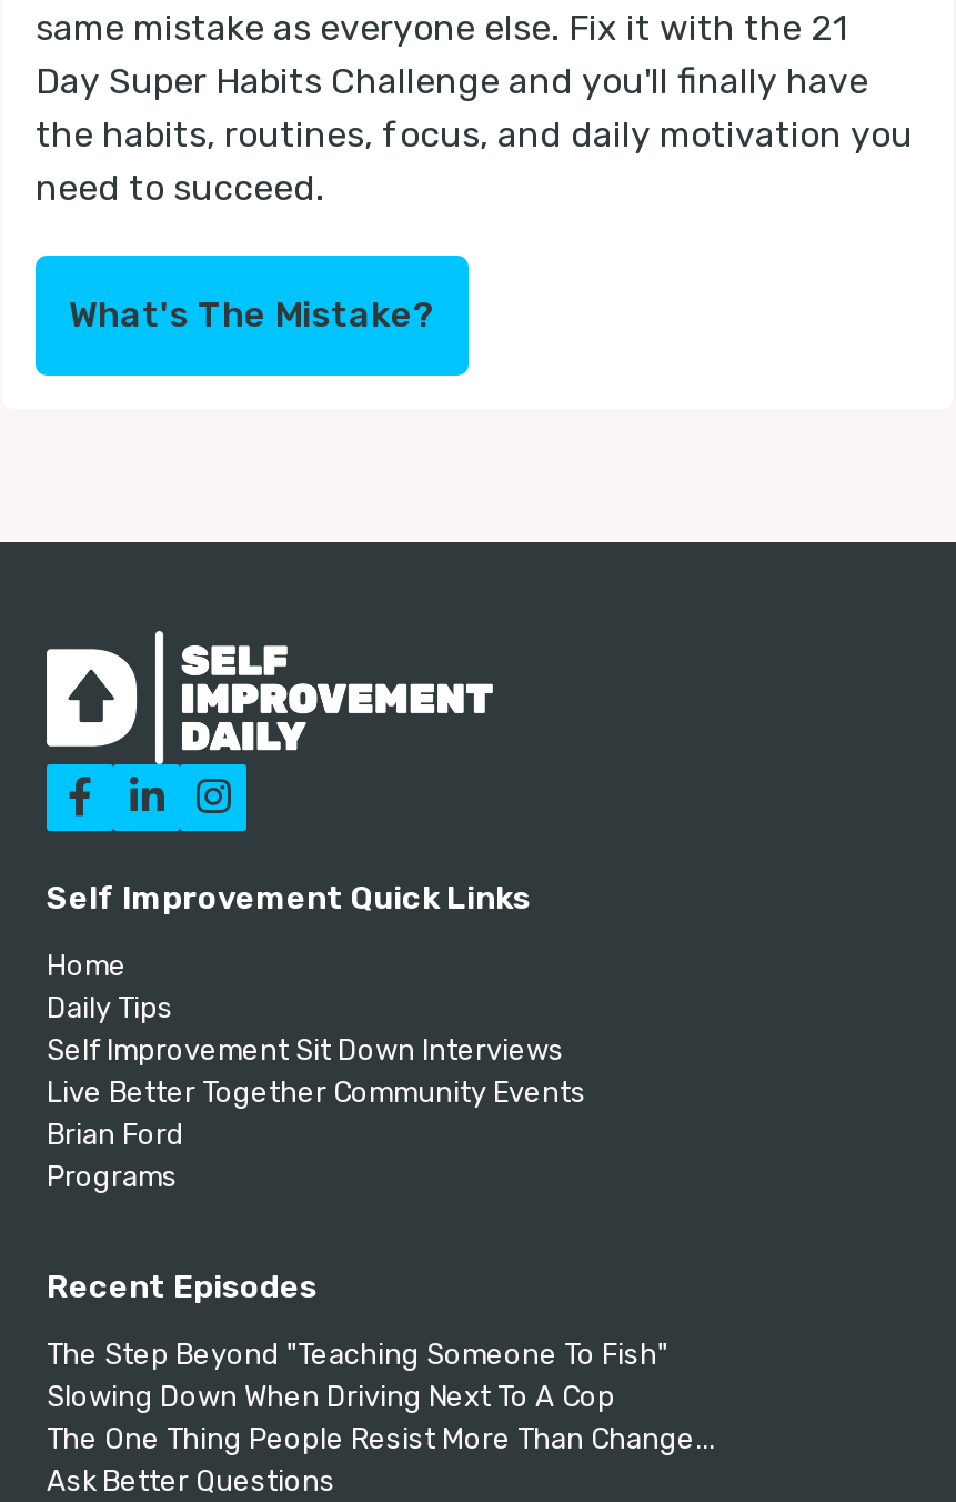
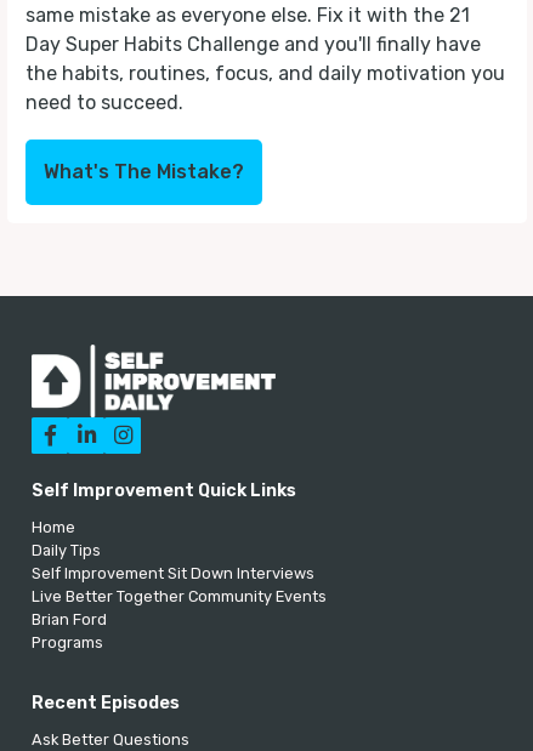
[47,1338,715,1455] The Step Beyond "Teaching Someone To Fish" | Slowing Down When Driving Next To A Cop | The One Thing People Resist More Than Change... -> none

